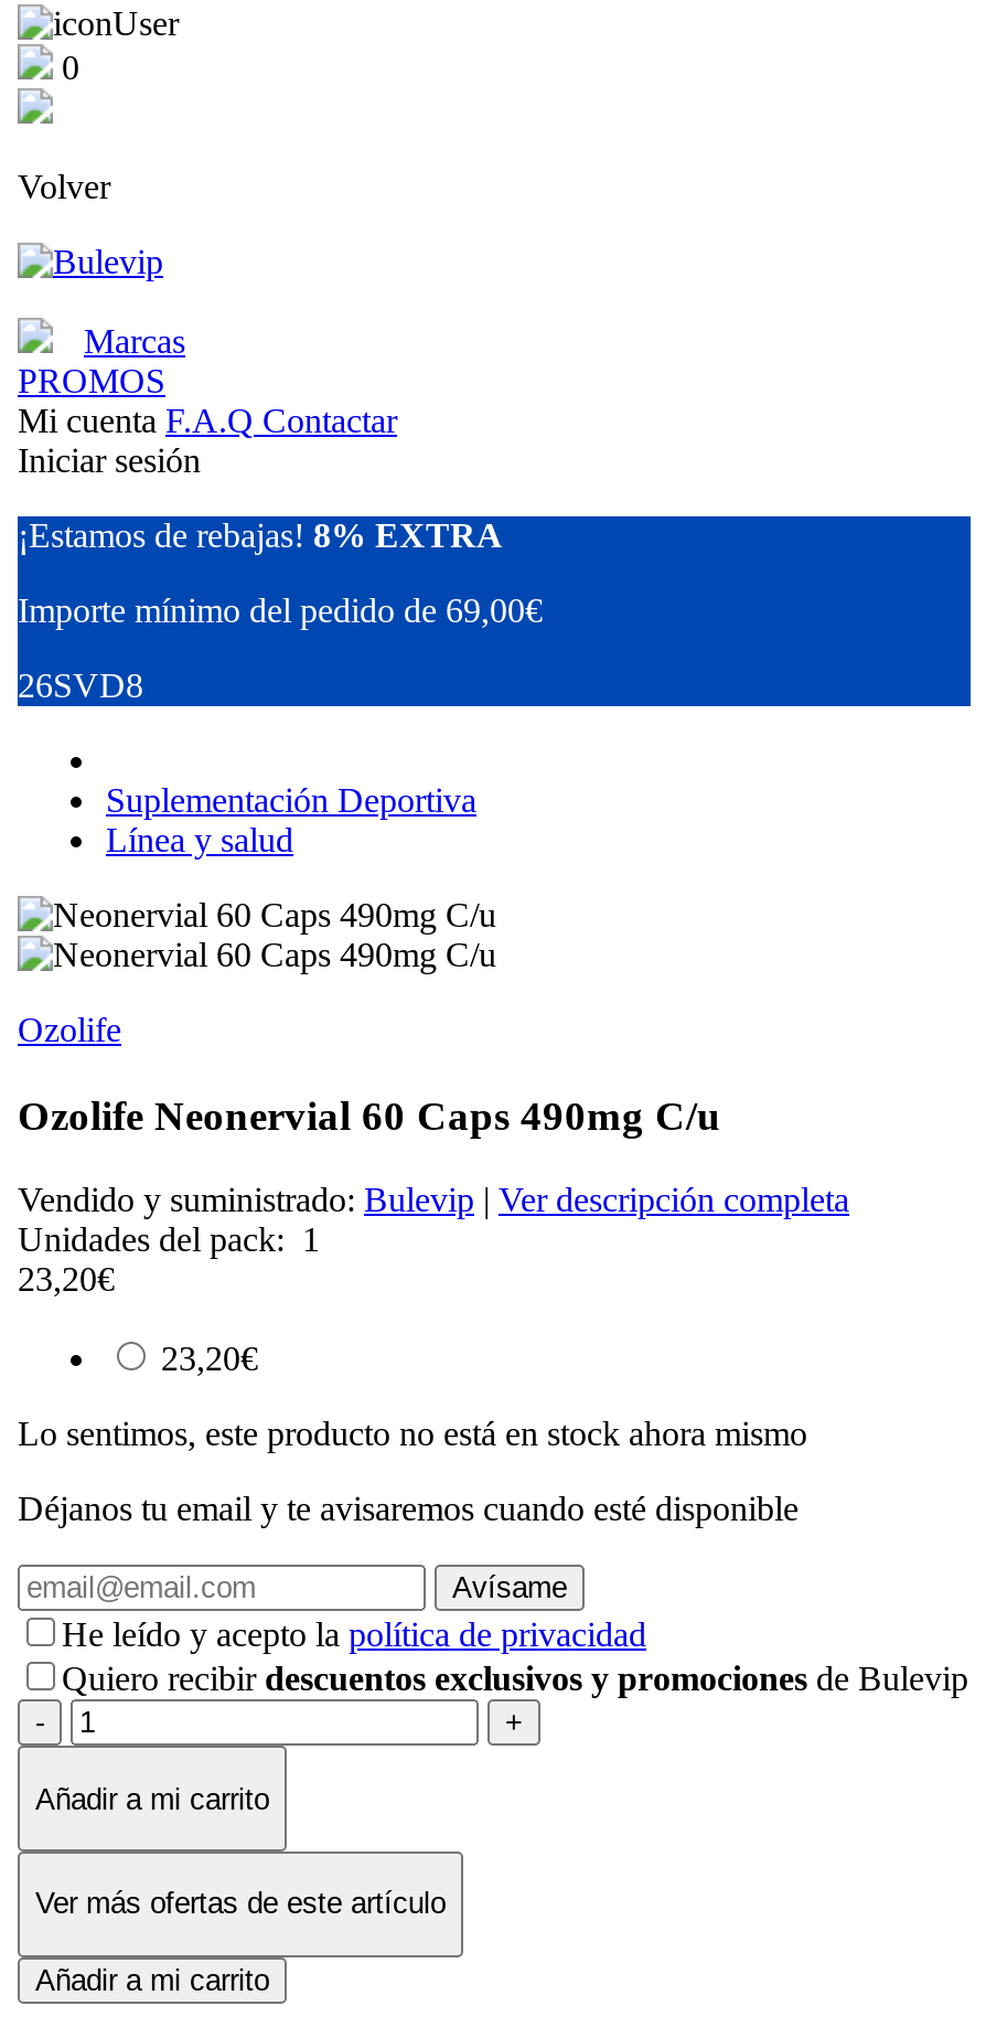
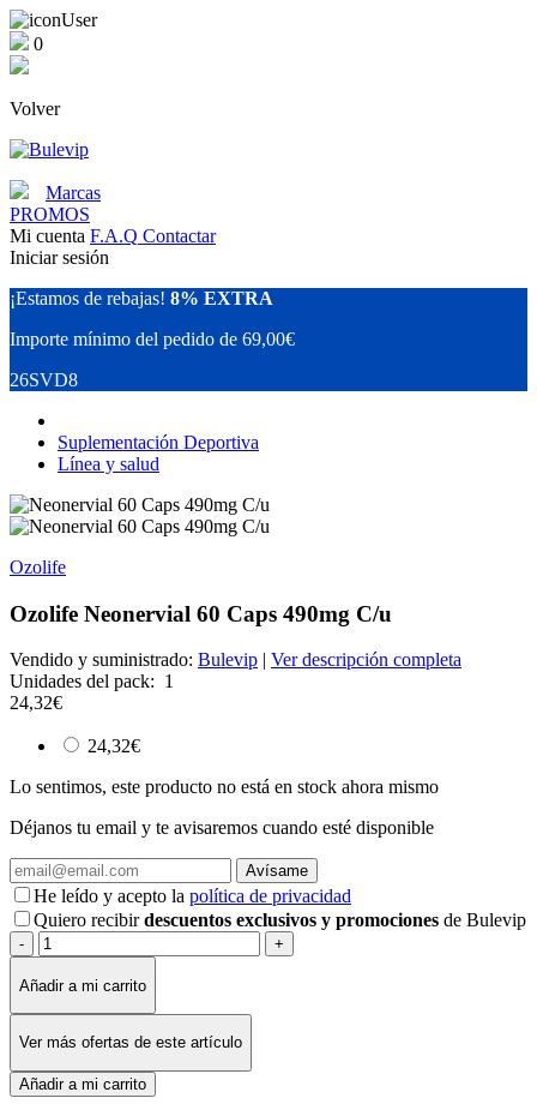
[18,1261,115,1298] 23,20€ -> [10,693,62,713] 24,32€
[161,1340,258,1378] 23,20€ -> [88,736,140,756] 24,32€

